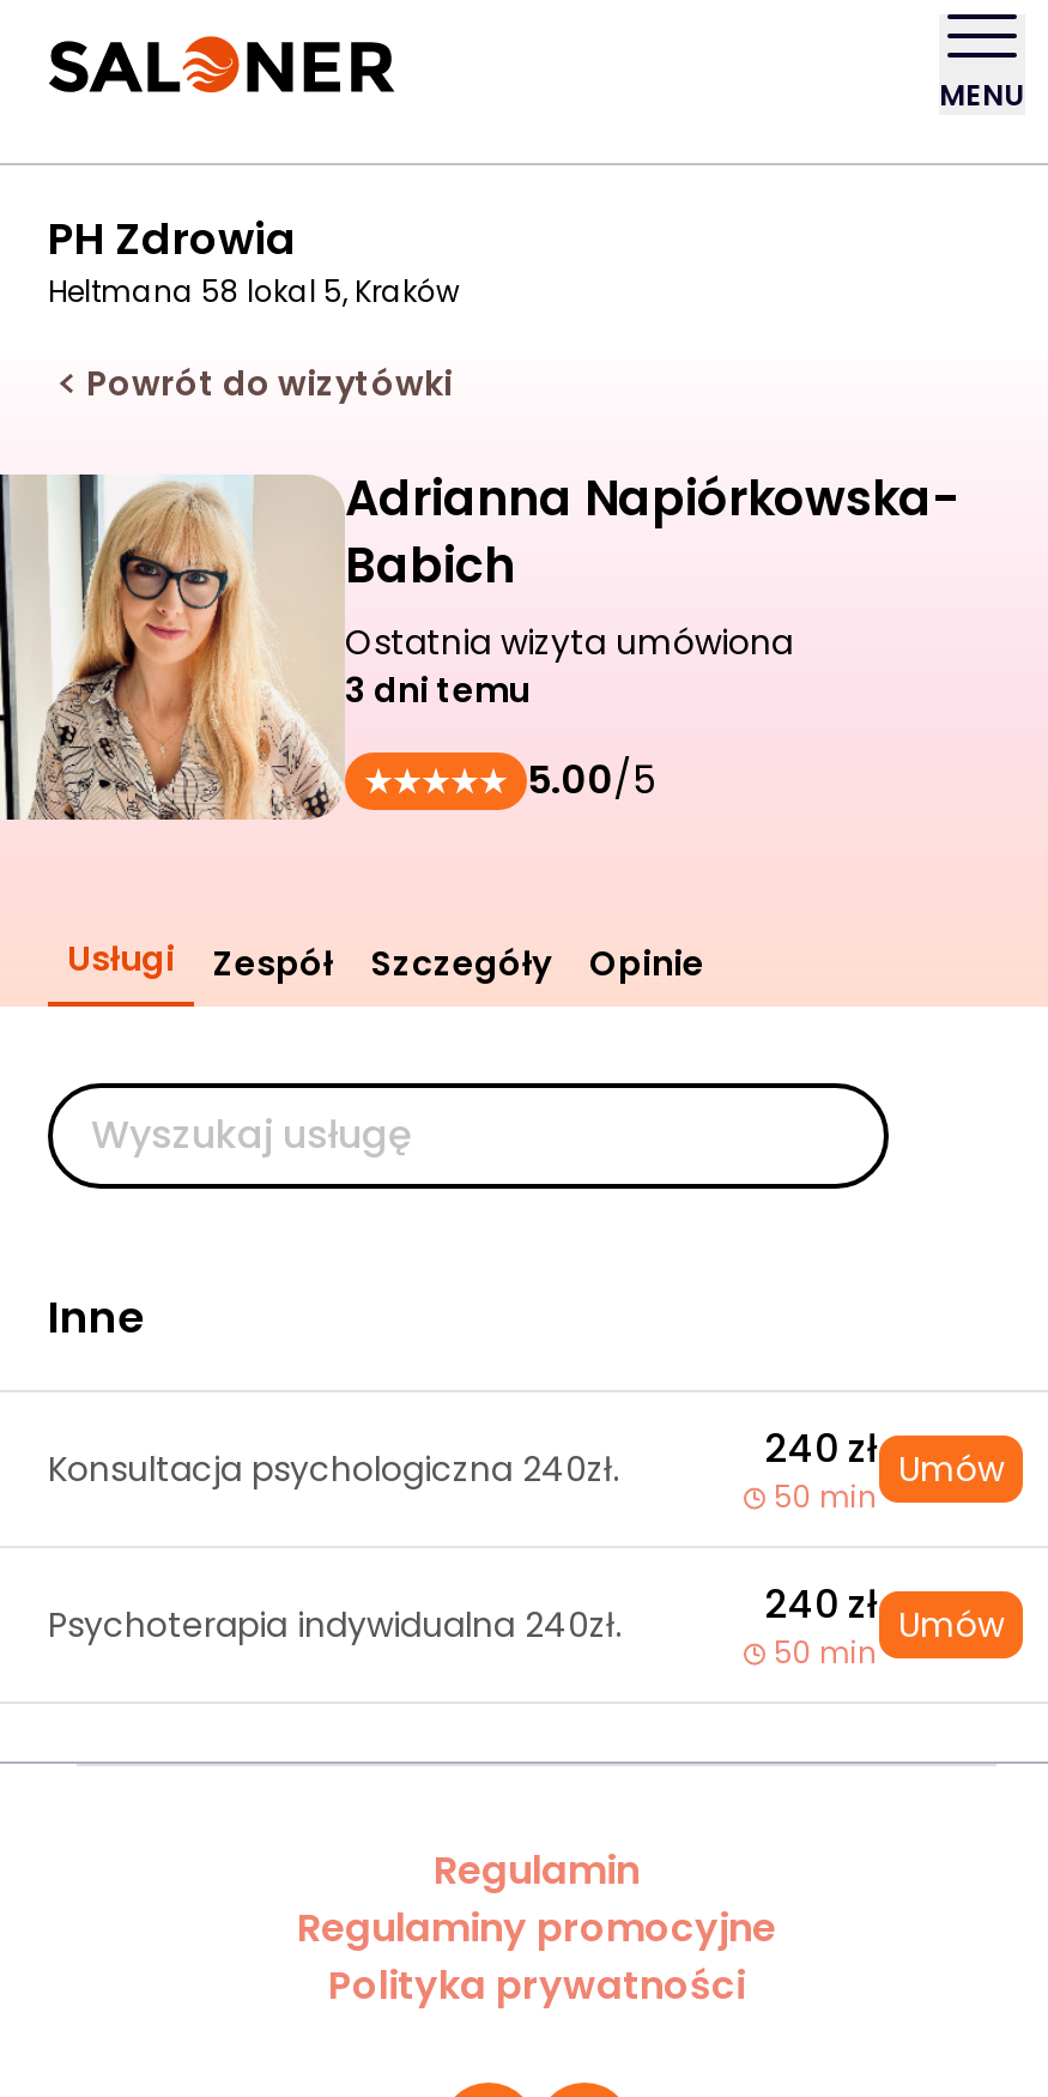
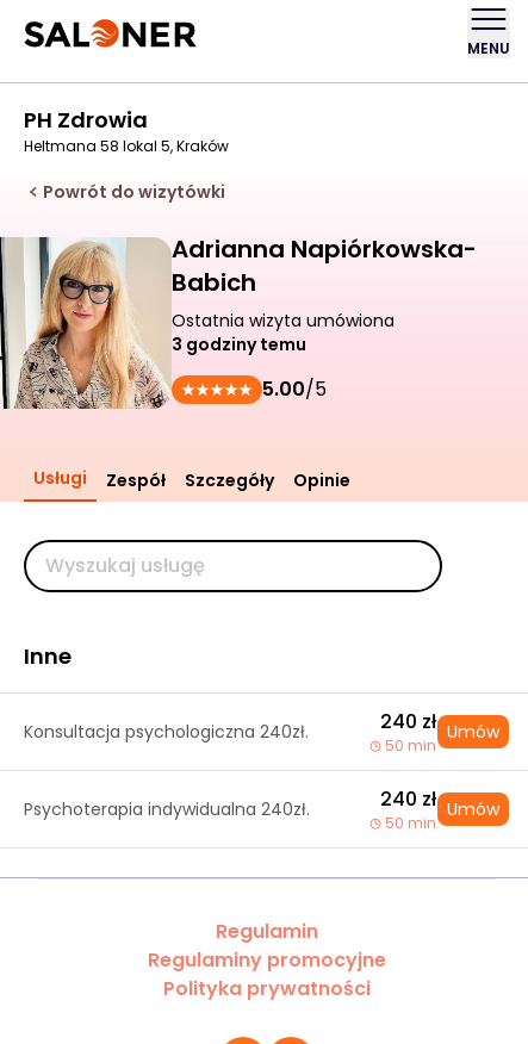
[345,666,529,714] 3 dni temu -> [172,333,306,356] 3 godziny temu

